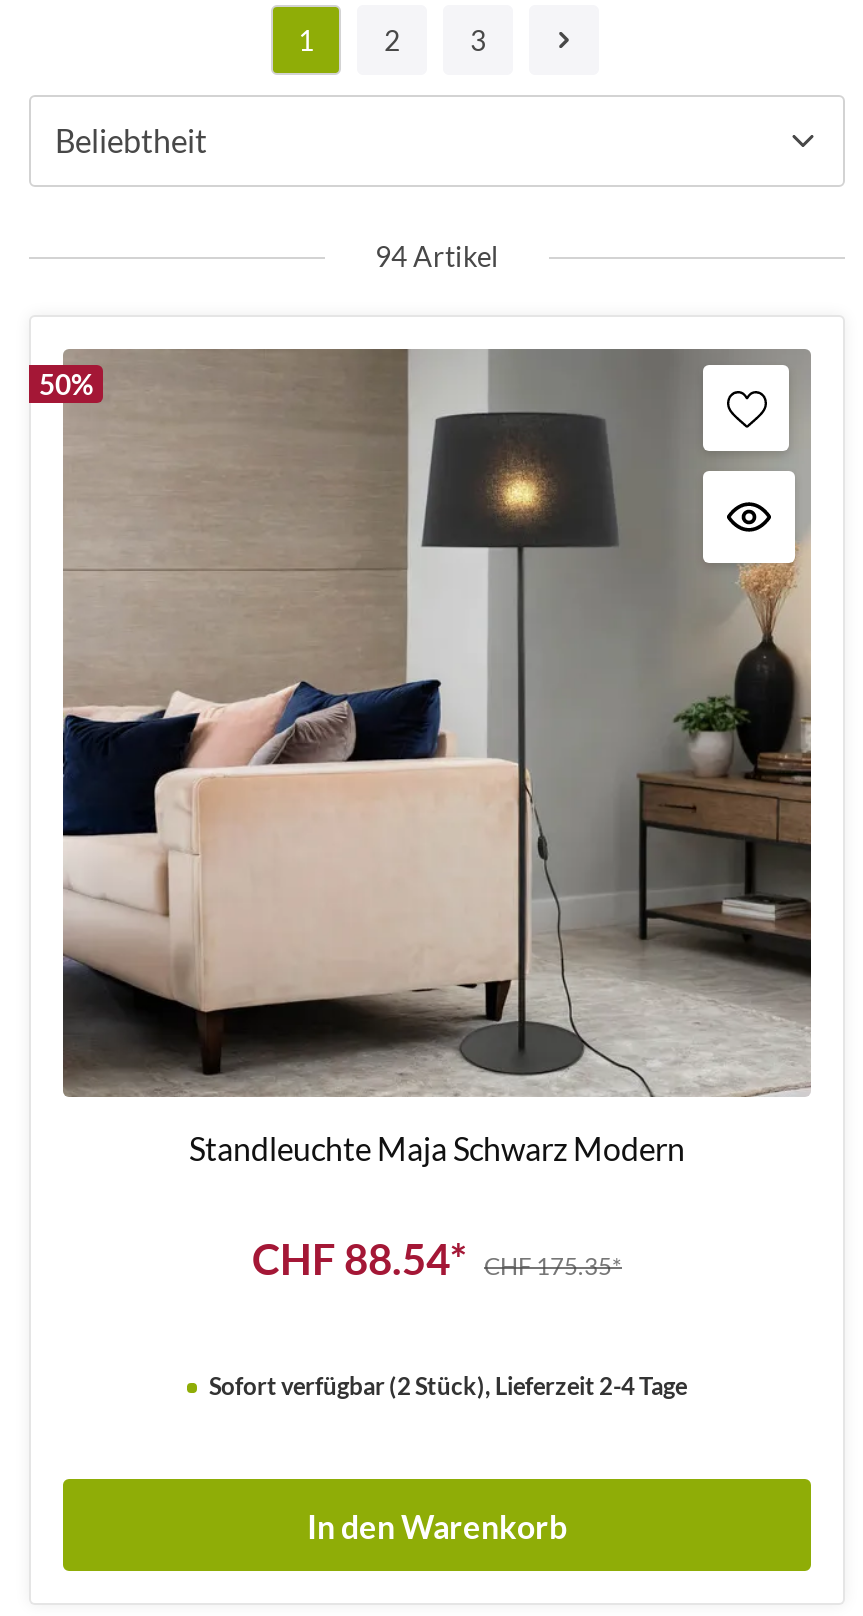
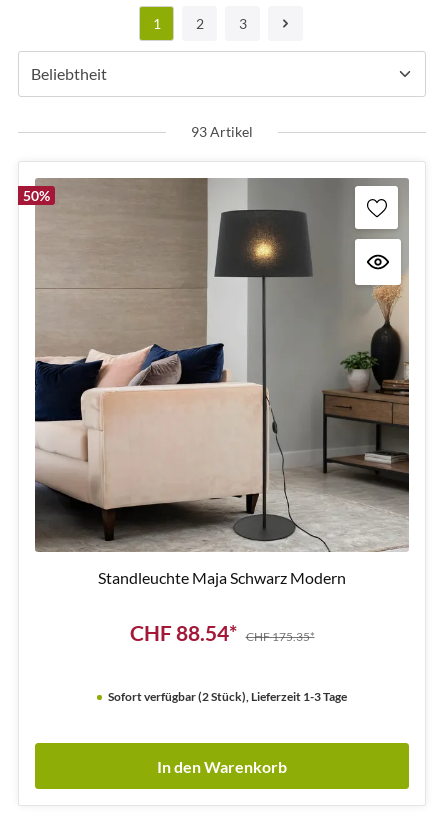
[375,239,499,273] 94 Artikel -> [191,123,253,140] 93 Artikel
[209,1371,687,1401] Sofort verfügbar (2 Stück), Lieferzeit 2-4 Tage -> [108,689,347,704] Sofort verfügbar (2 Stück), Lieferzeit 1-3 Tage

